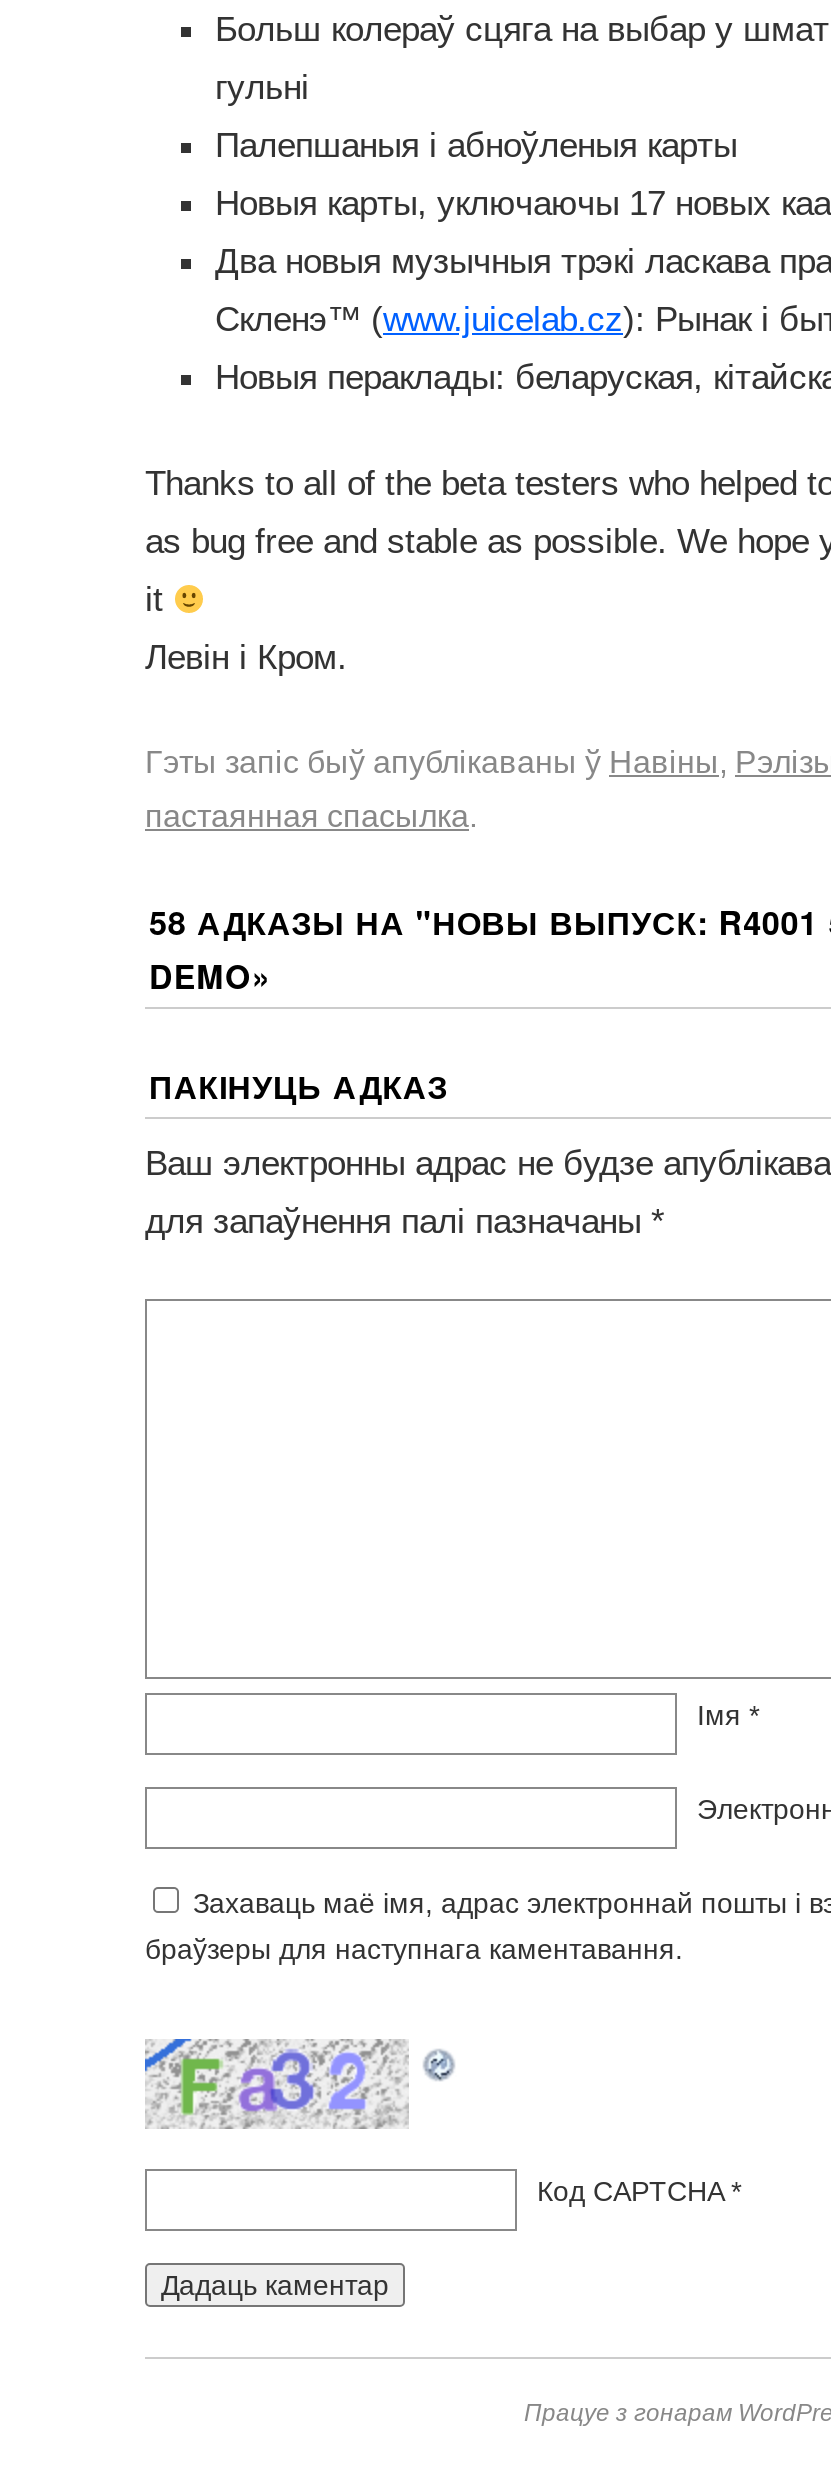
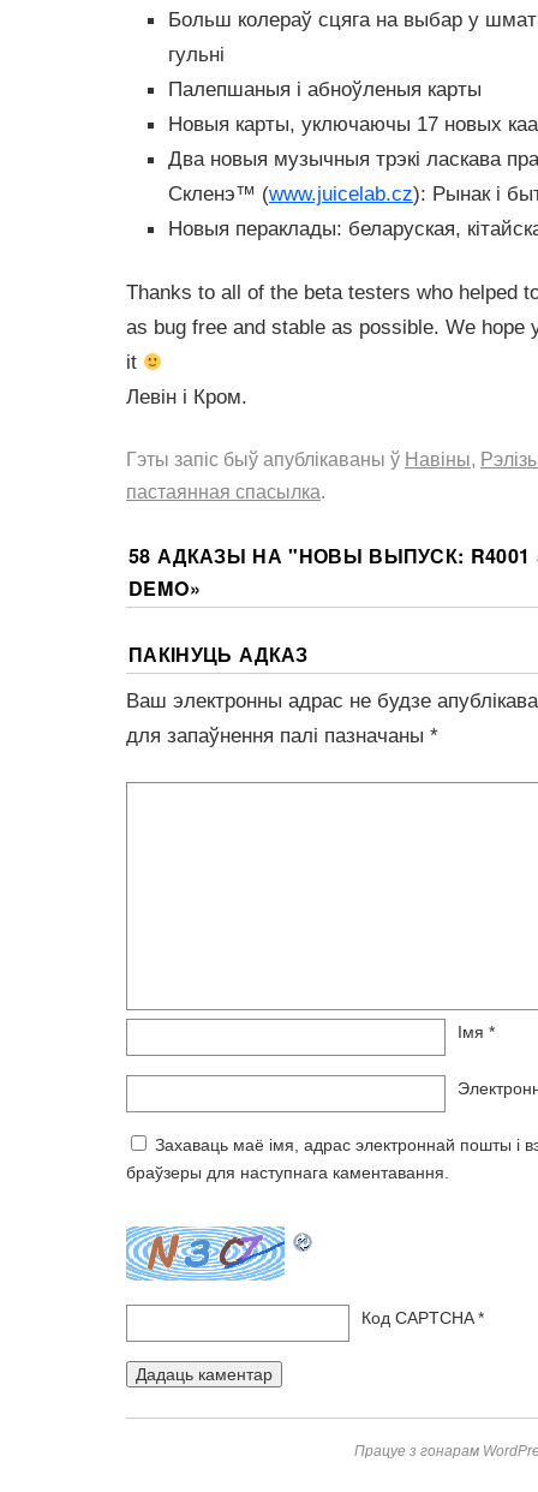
[143,2037,411,2131] [image] -> [125,1225,286,1282] [image]

